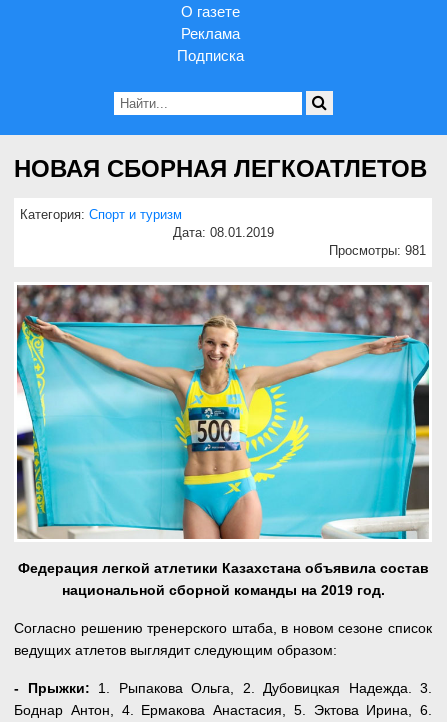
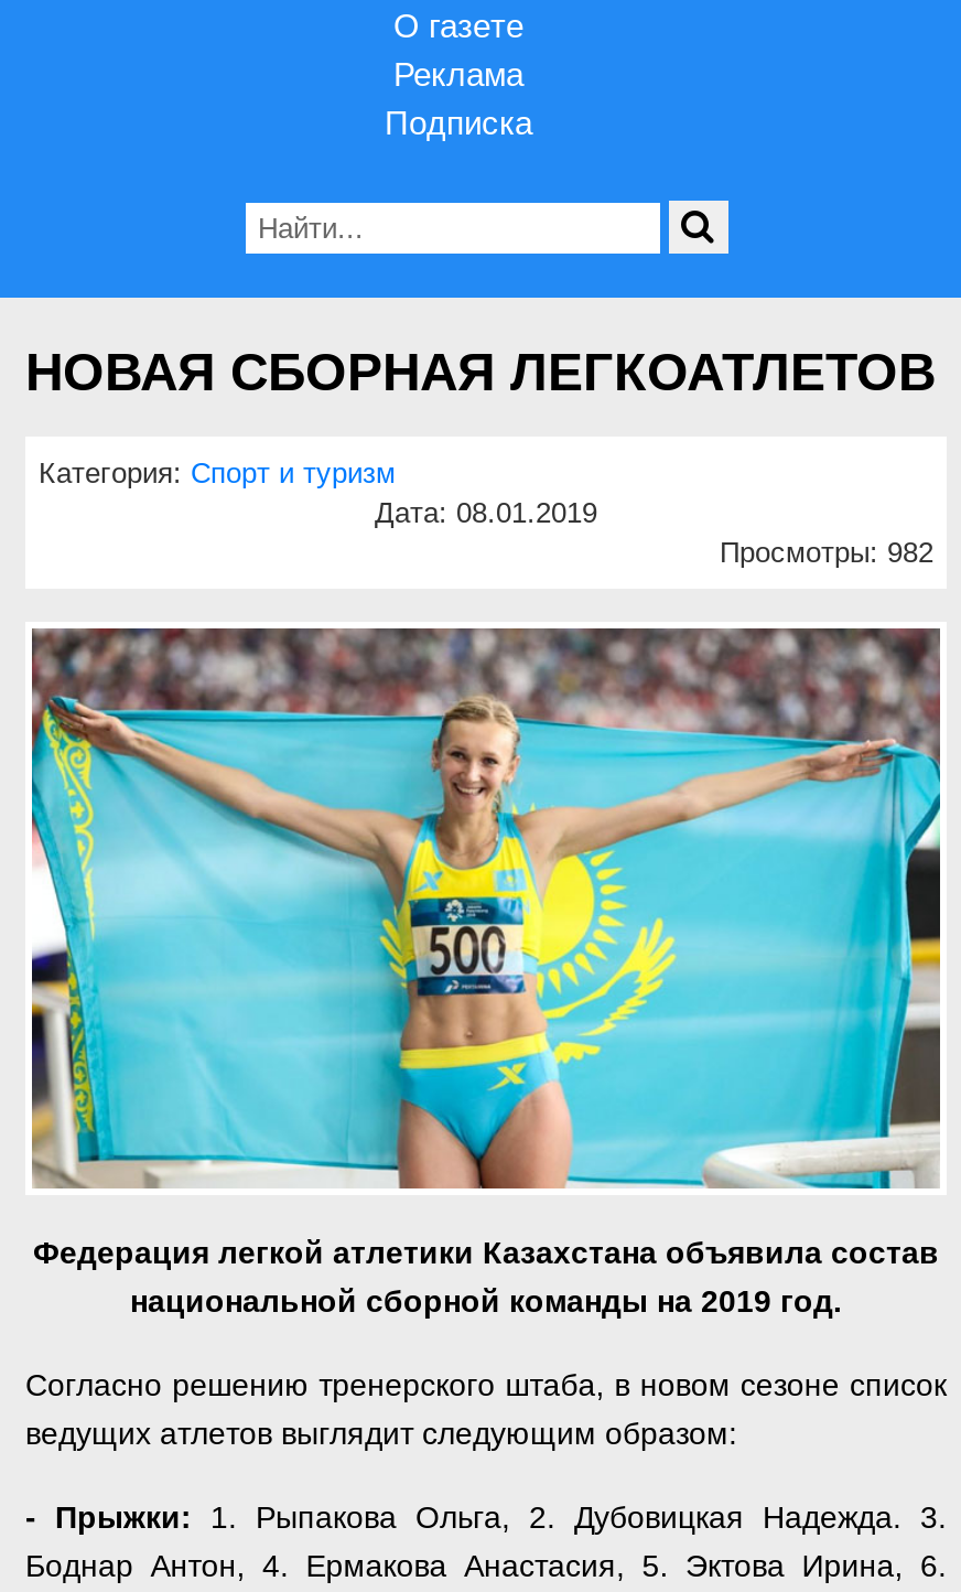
[329,243,426,258] Просмотры: 981 -> [720,536,933,569] Просмотры: 982

